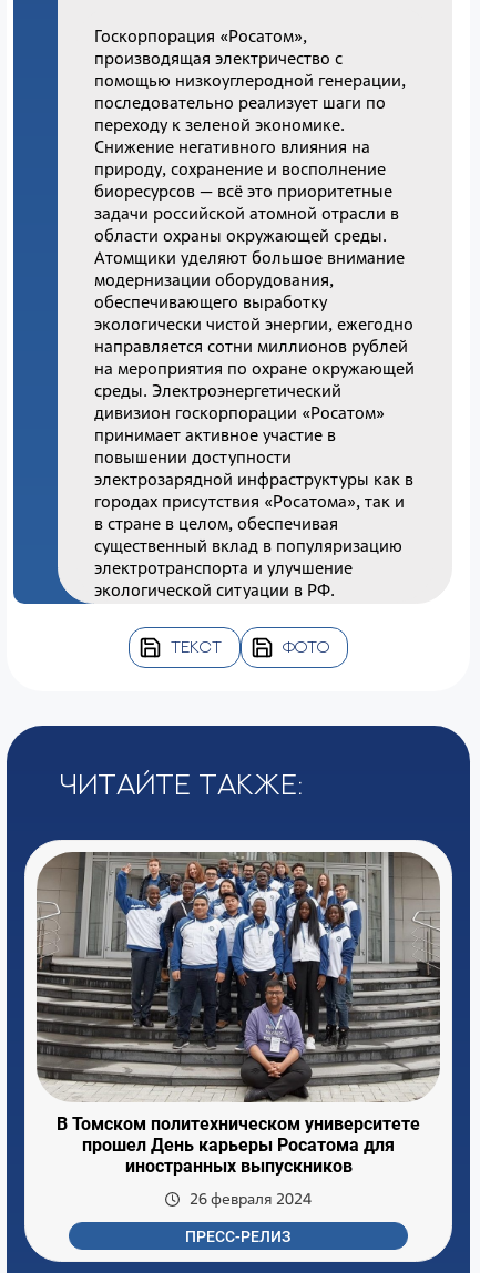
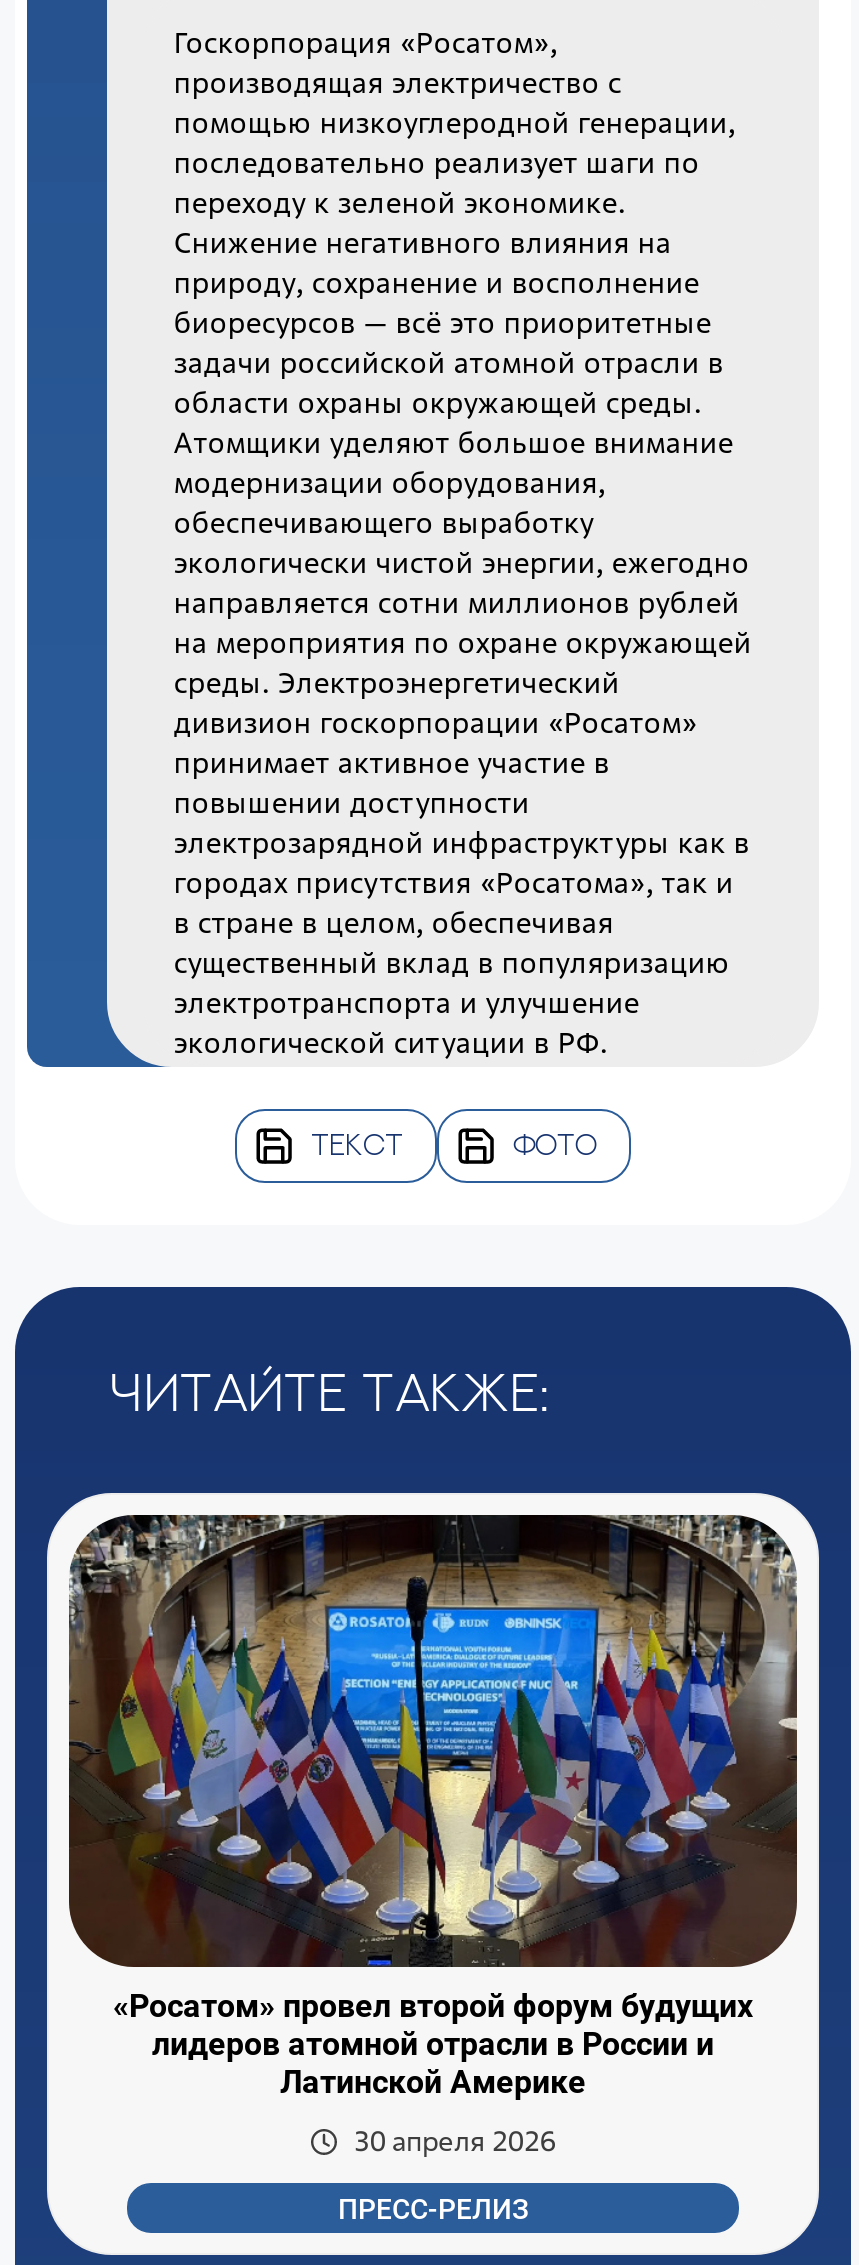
[37,851,440,1177] [image] | В Томском политехническом университете | прошел День карьеры Росатома для | иностранных выпускников -> [69,1513,797,2101] [image] | «Росатом» провел второй форум будущих | лидеров атомной отрасли в России и | Латинской Америке
[190,1189,312,1209] 26 февраля 2024 -> [354,2123,556,2159] 30 апреля 2026

